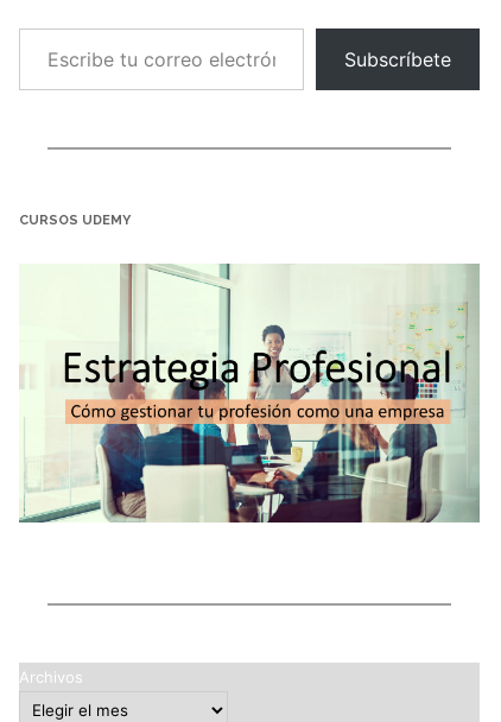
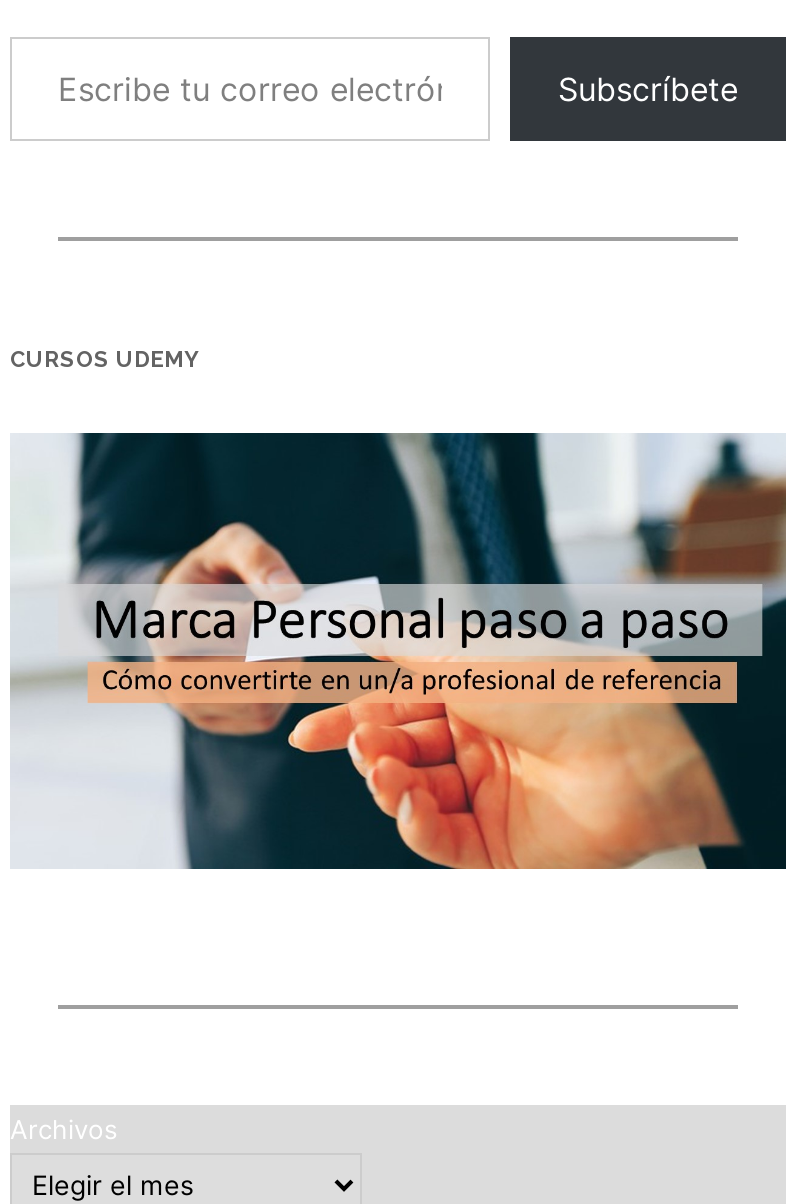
[19,262,480,524] [image] -> [10,431,786,871] [image]

